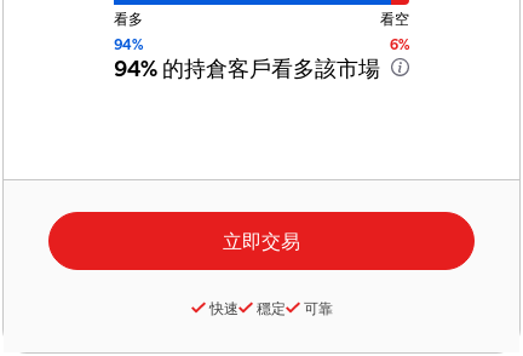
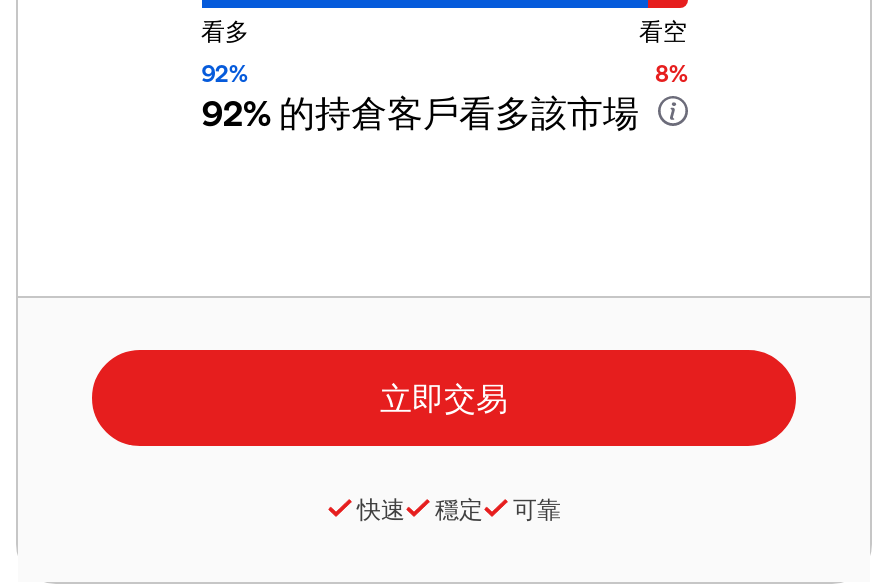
[114,36,143,53] 94% -> [201,59,247,87] 92%
[390,36,409,53] 6% -> [655,59,687,87] 8%
[114,55,385,81] 94%的持倉客戶看多該市場 -> [201,91,647,133] 92%的持倉客戶看多該市場

